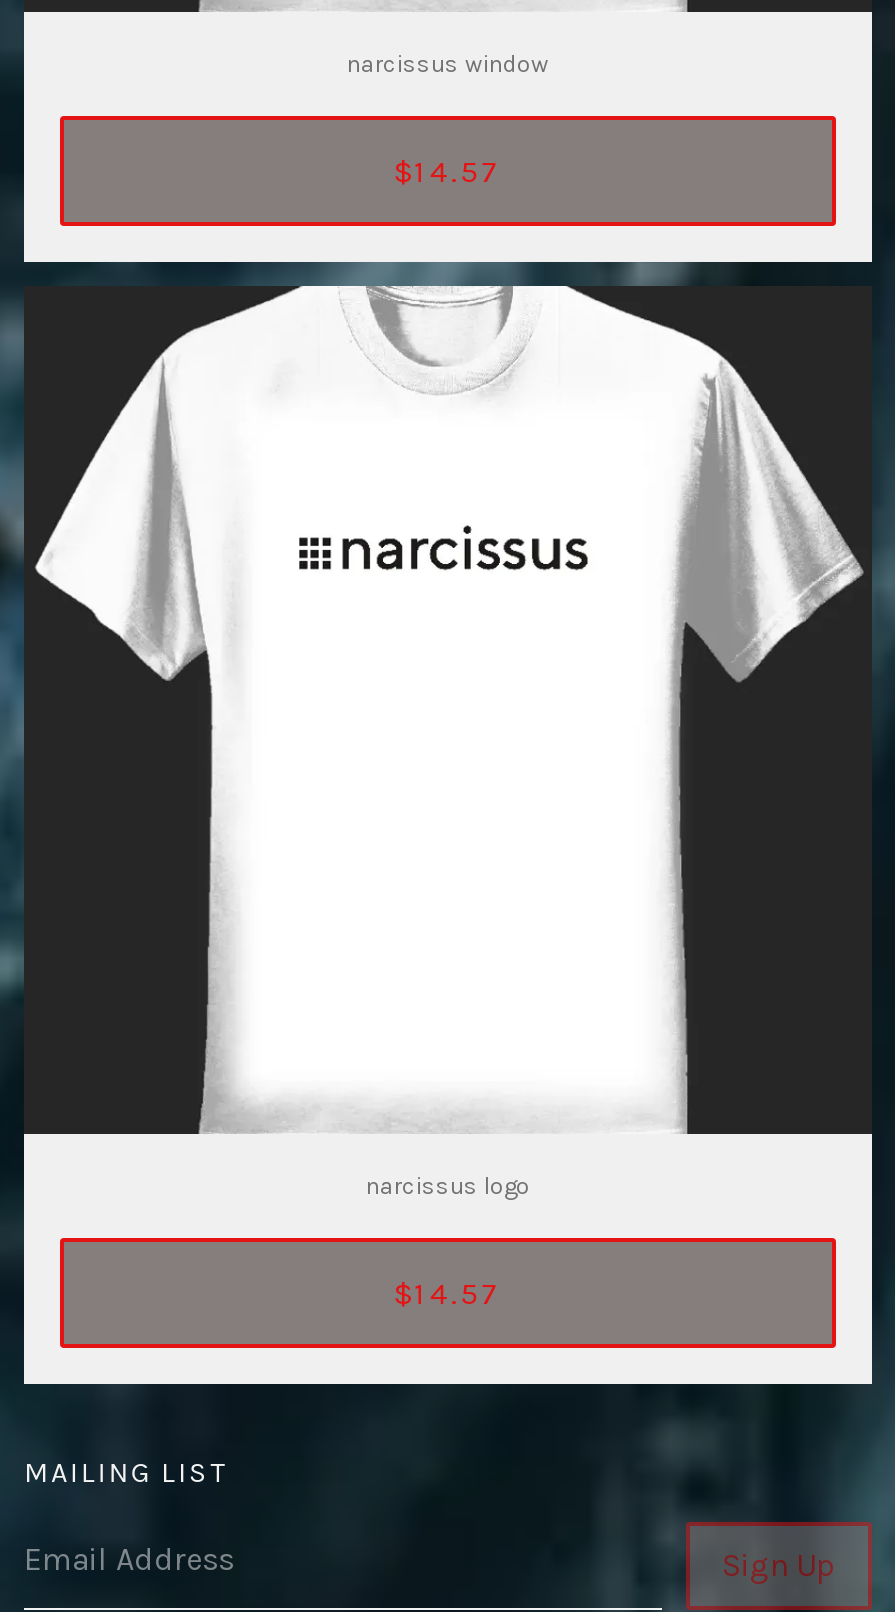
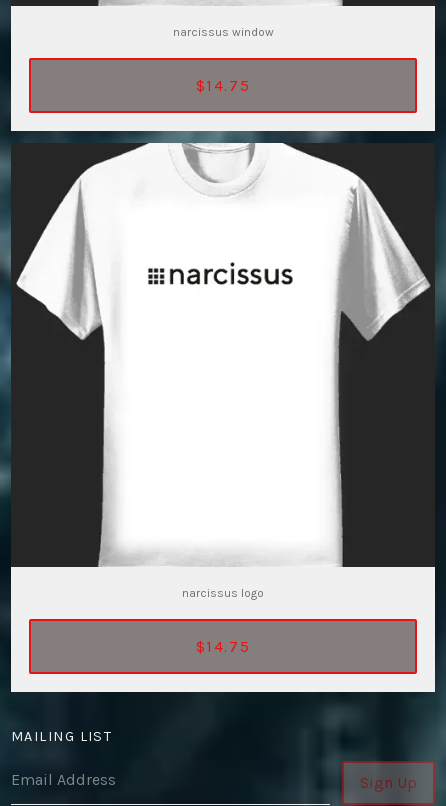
[393,153,503,189] $14.57 -> [196,77,250,95] $14.75
[393,1275,503,1311] $14.57 -> [196,638,250,656] $14.75

